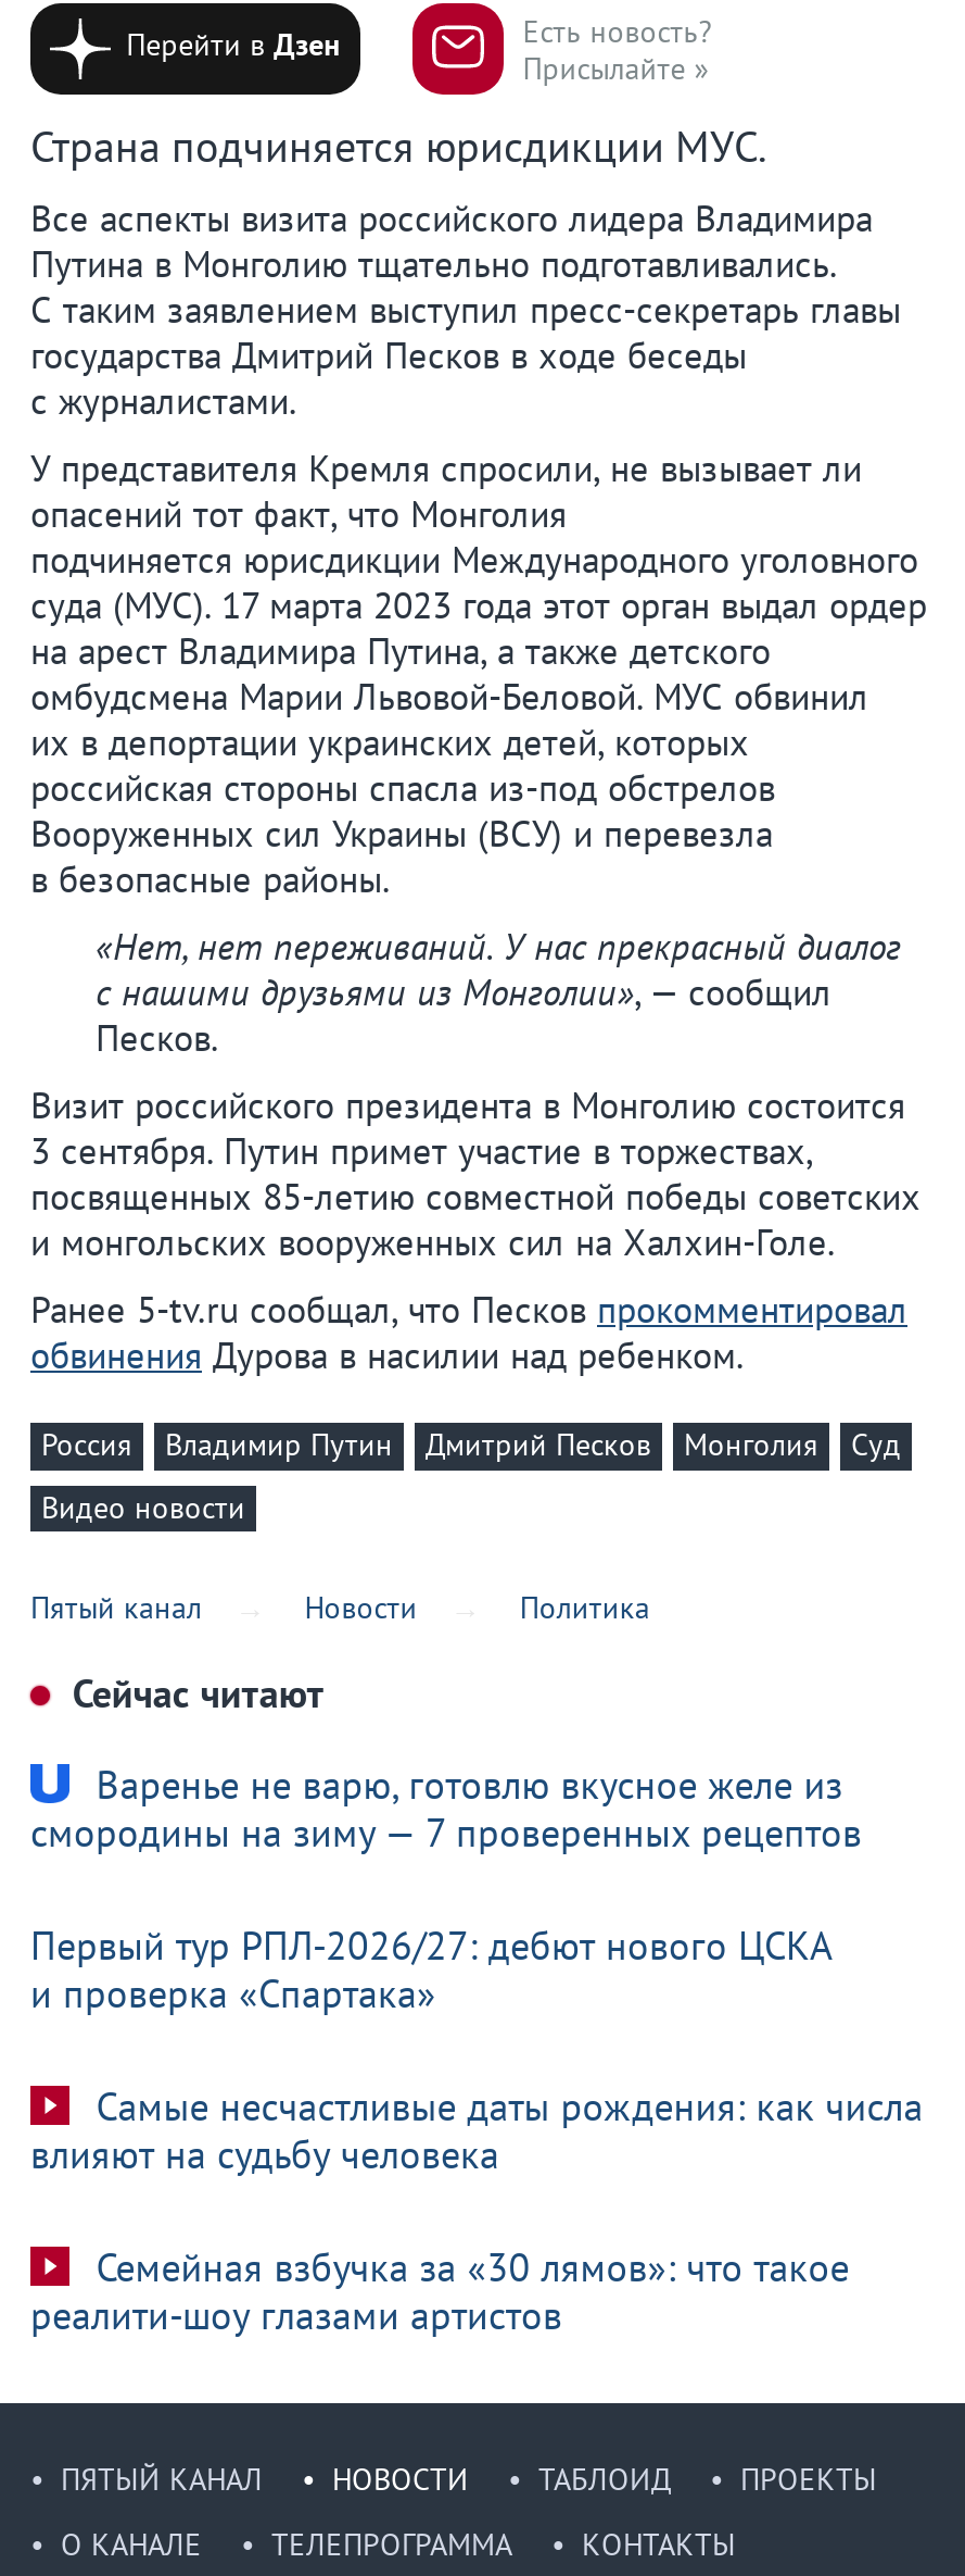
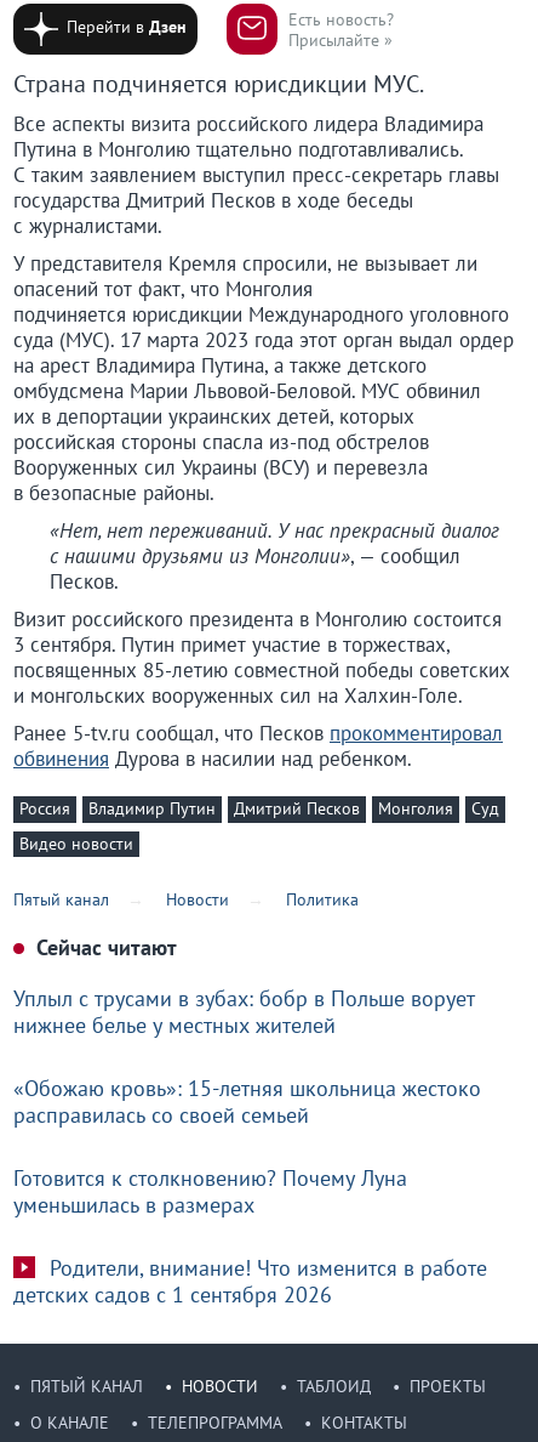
[30,1760,862,1858] Варенье не варю, готовлю вкусное желе из | смородины на зиму — 7 проверенных рецептов -> [13,985,475,1039] Уплыл с трусами в зубах: бобр в Польше ворует | нижнее белье у местных жителей
[30,1921,834,2019] Первый тур РПЛ-2026/27: дебют нового ЦСКА | и проверка «Спартака» -> [13,1075,481,1129] «Обожаю кровь»: 15-летняя школьница жестоко | расправилась со своей семьей
[30,2082,923,2180] Самые несчастливые даты рождения: как числа | влияют на судьбу человека -> [13,1164,407,1219] Готовится к столкновению? Почему Луна | уменьшилась в размерах
[30,2243,849,2341] Семейная взбучка за «30 лямов»: что такое | реалити-шоу глазами артистов -> [13,1254,487,1309] Родители, внимание! Что изменится в работе | детских садов с 1 сентября 2026

